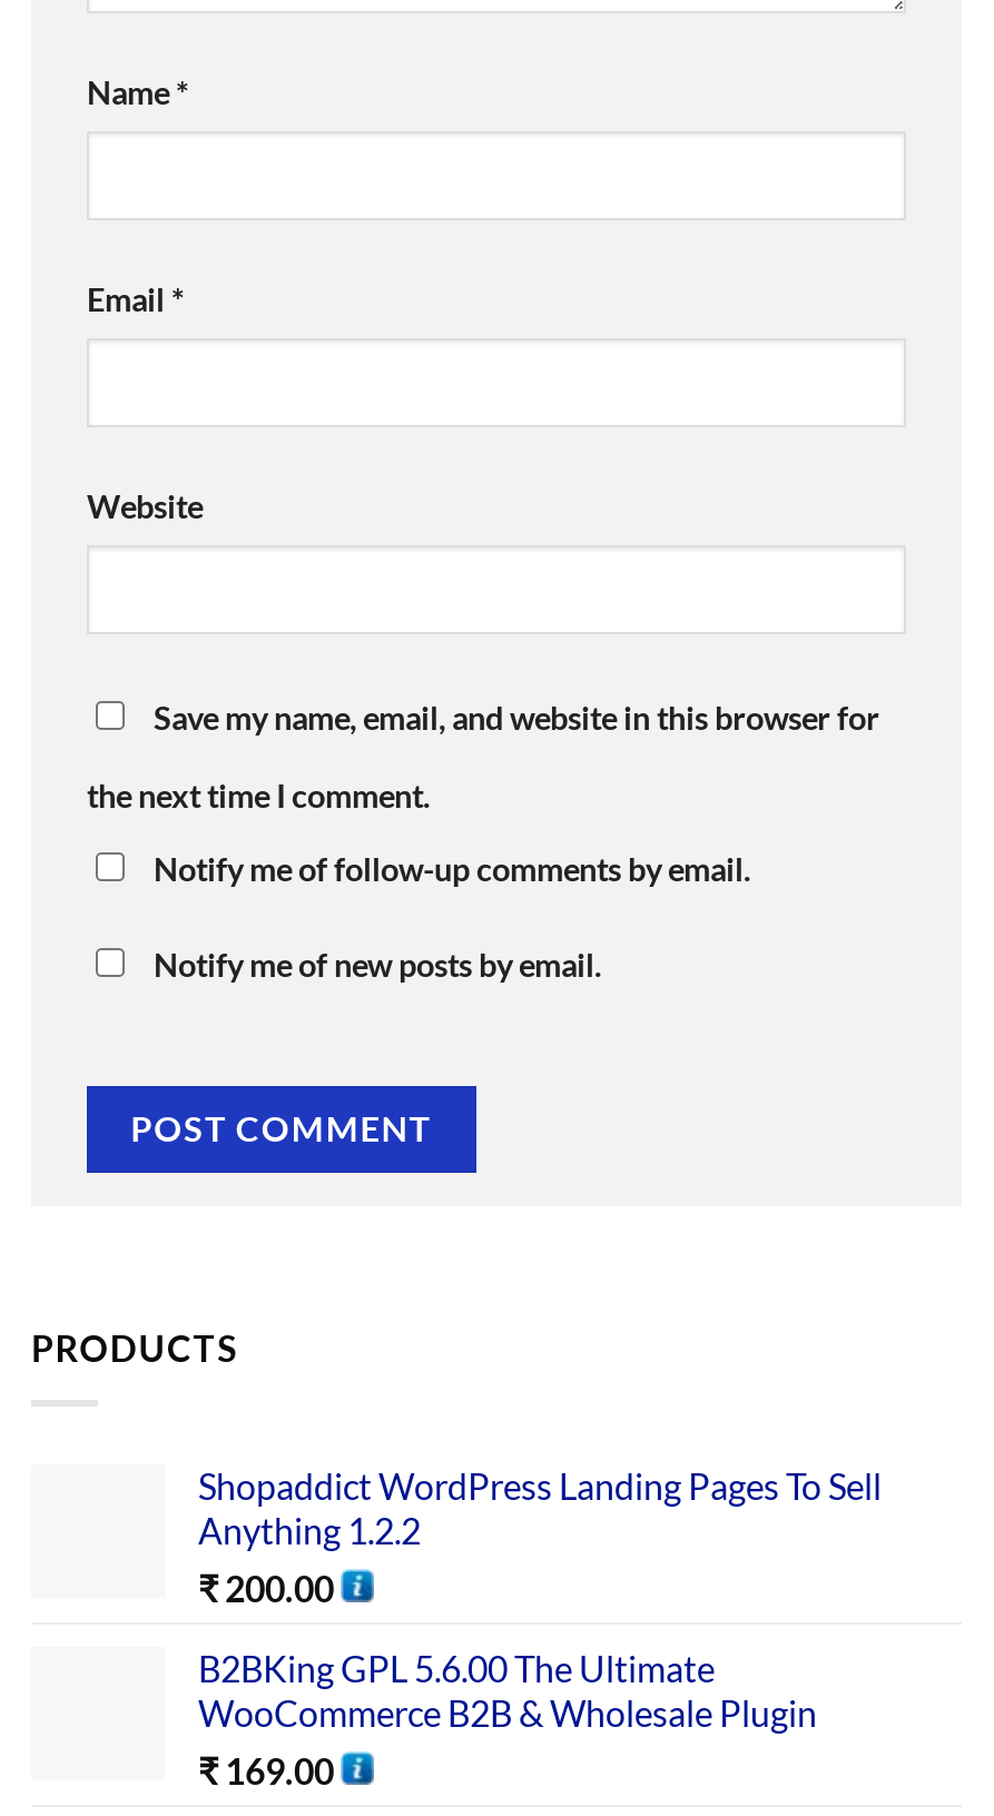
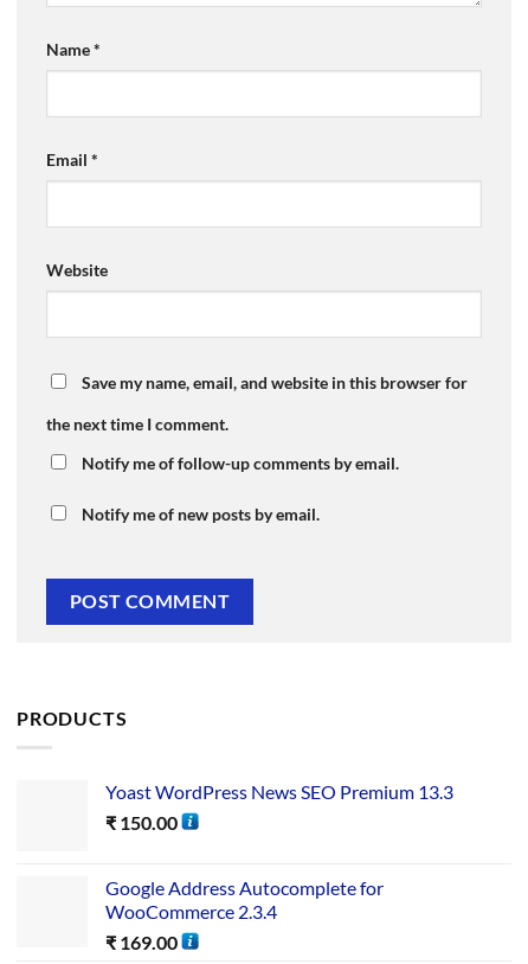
[198,1463,882,1608] Shopaddict WordPress Landing Pages To Sell | Anything 1.2.2 | ₹200.00 -> [105,780,453,833] Yoast WordPress News SEO Premium 13.3 | ₹150.00
[198,1646,817,1733] B2BKing GPL 5.6.00 The Ultimate | WooCommerce B2B & Wholesale Plugin -> [105,876,384,922] Google Address Autocomplete for | WooCommerce 2.3.4

